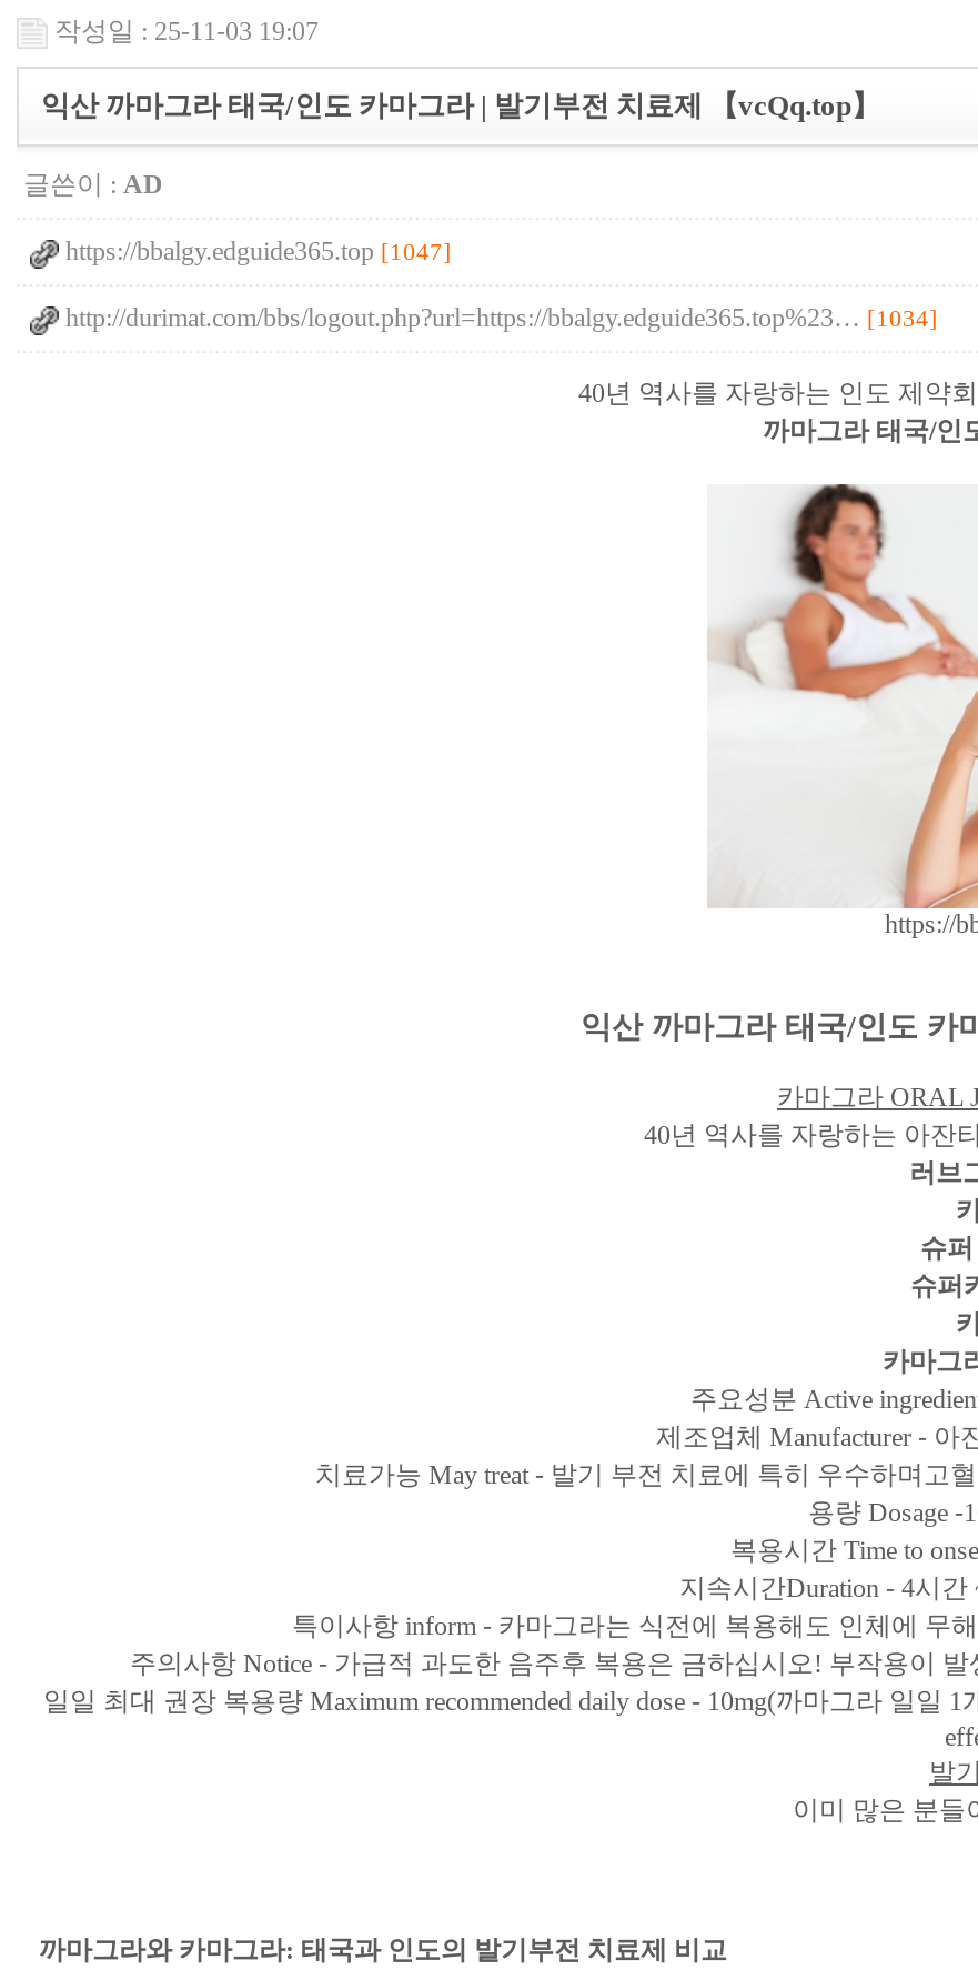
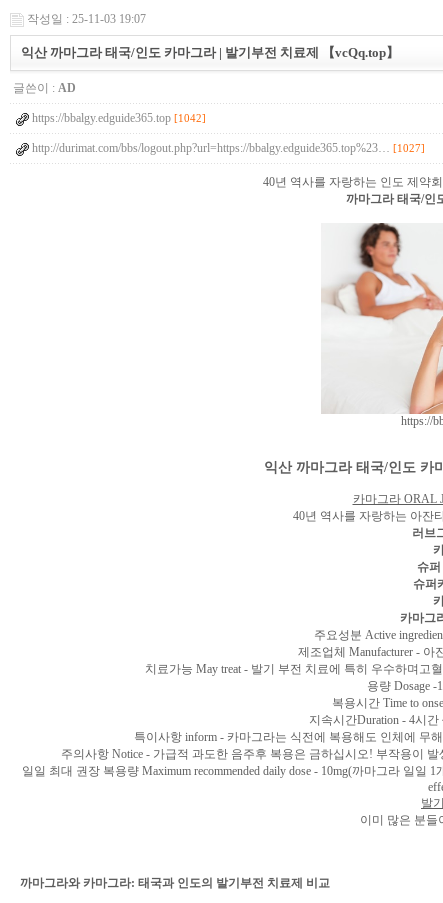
[65,235,452,267] https://bbalgy.edguide365.top [1047] -> [32,111,206,125] https://bbalgy.edguide365.top [1042]
[65,302,938,333] http://durimat.com/bbs/logout.php?url=https://bbalgy.edguide365.top%23… [1034] -> [32,141,425,155] http://durimat.com/bbs/logout.php?url=https://bbalgy.edguide365.top%23… [1027]

